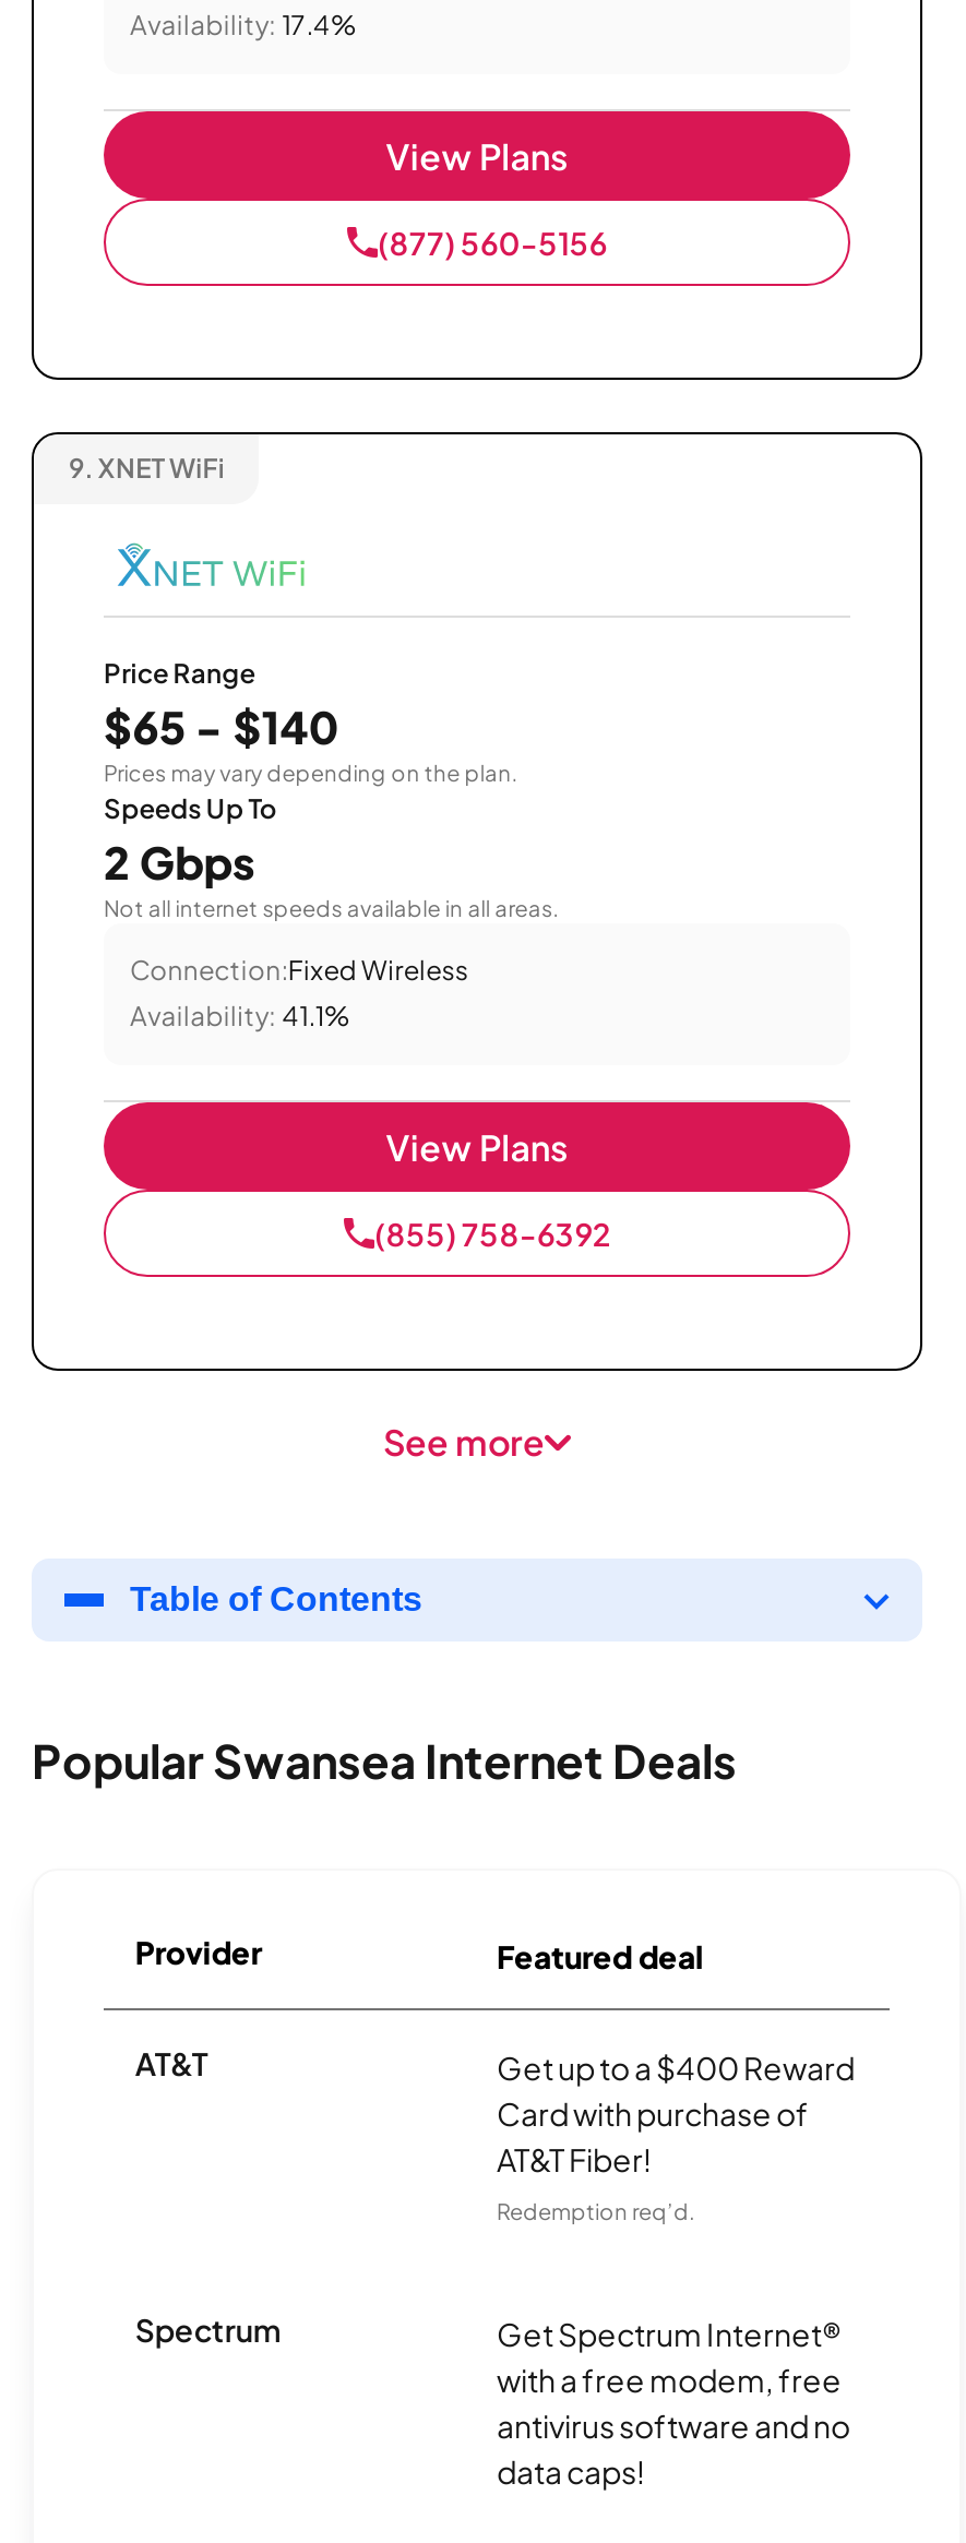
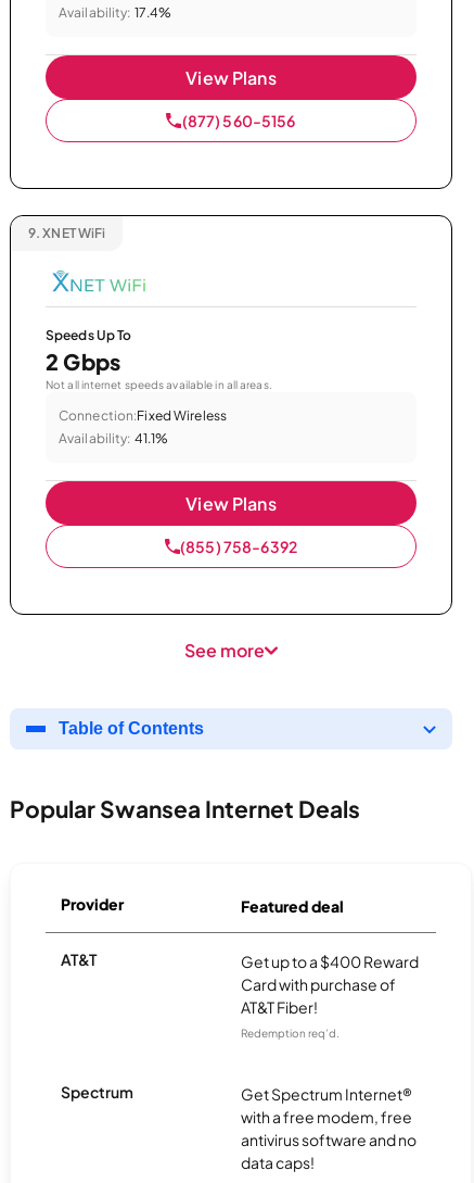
[104,657,518,786] Price Range | $65 - $140 | Prices may vary depending on the plan. -> none

